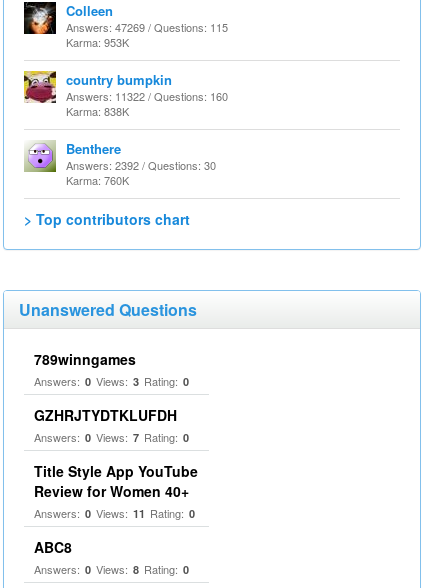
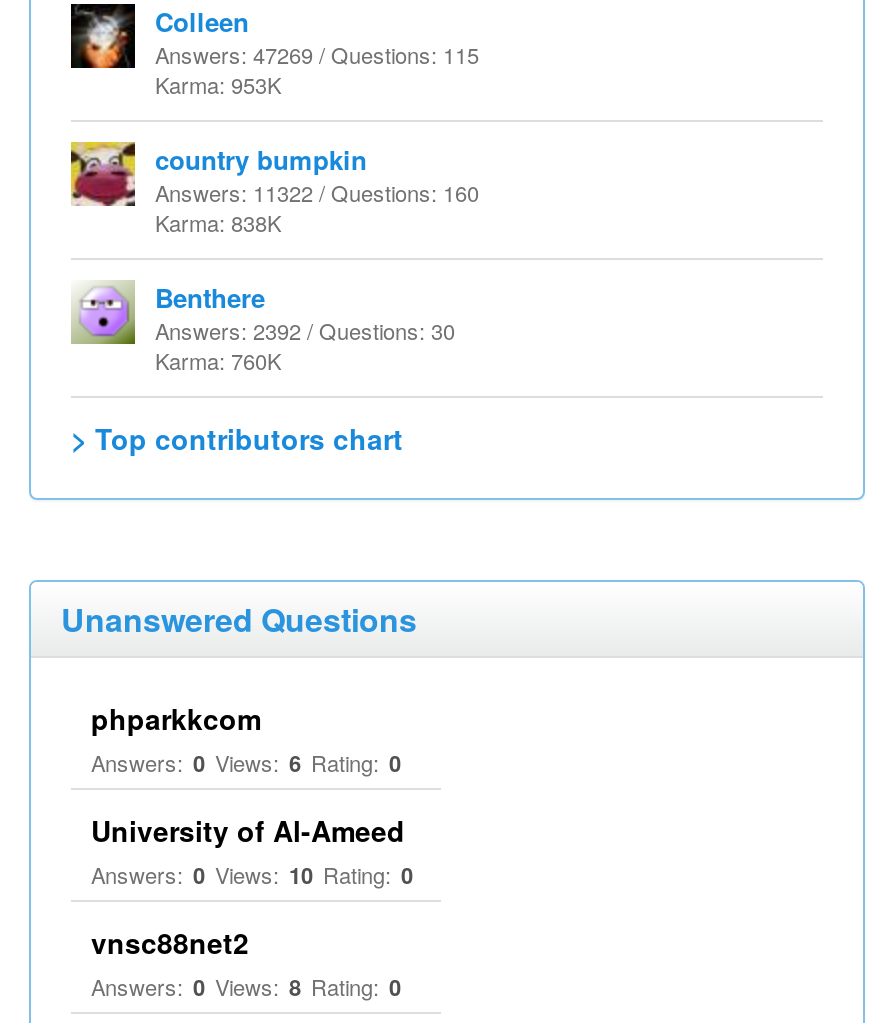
[34,349,198,557] 789winngames | Answers: 0 Views: 3 Rating: 0 | GZHRJTYDTKLUFDH | Answers: 0 Views: 7 Rating: 0 | Title Style App YouTube | Review for Women 40+ | Answers: 0 Views: 11 Rating: 0 | ABC8 -> [91,698,413,962] phparkkcom | Answers: 0 Views: 6 Rating: 0 | University of Al-Ameed | Answers: 0 Views: 10 Rating: 0 | vnsc88net2

